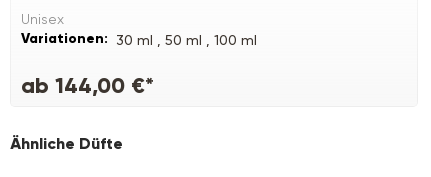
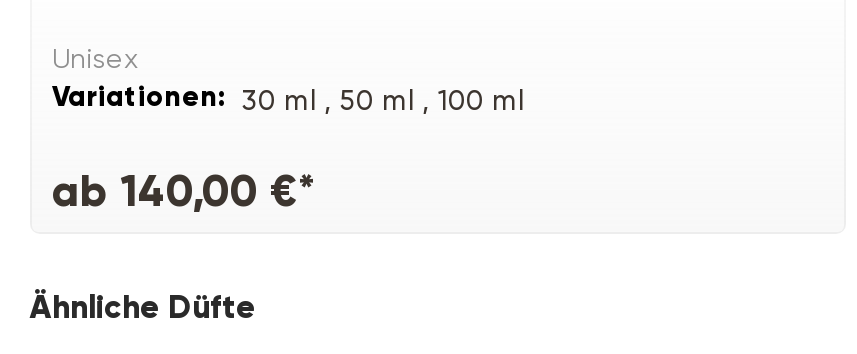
[21,72,154,99] ab 144,00 €* -> [52,164,316,218] ab 140,00 €*

